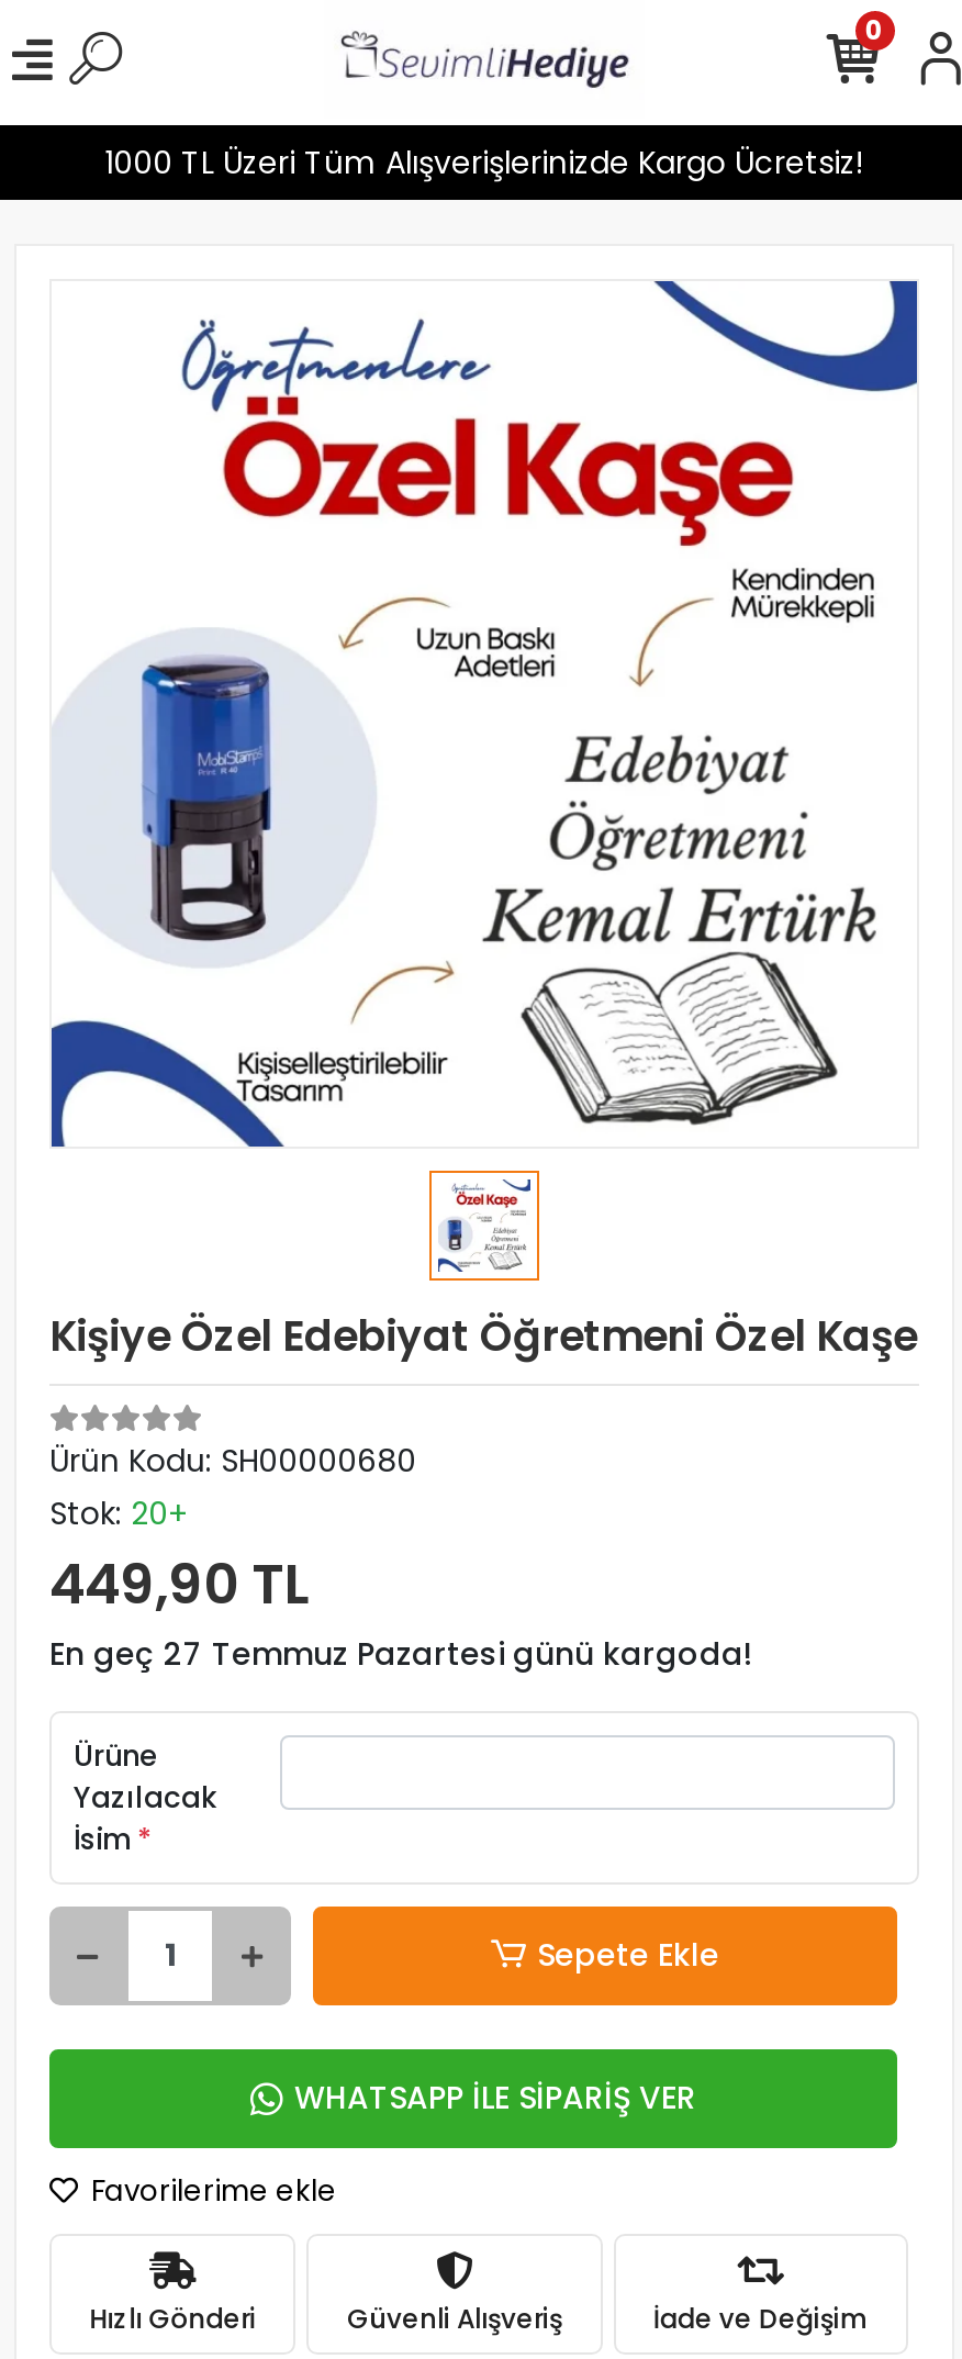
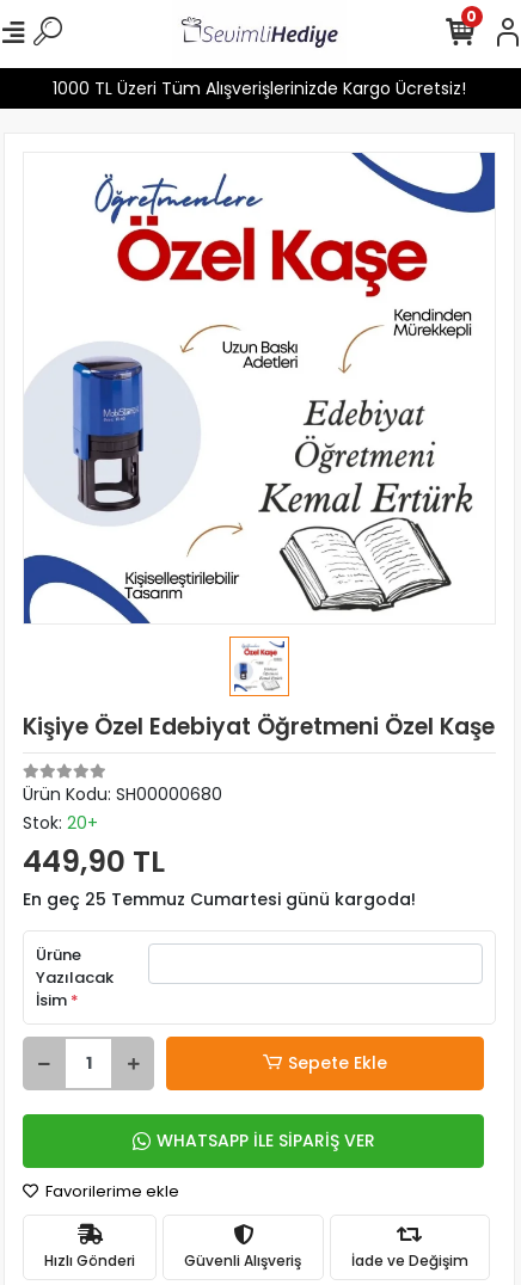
[49,1632,752,1676] En geç 27 Temmuz Pazartesi günü kargoda! -> [23,887,416,911] En geç 25 Temmuz Cumartesi günü kargoda!

